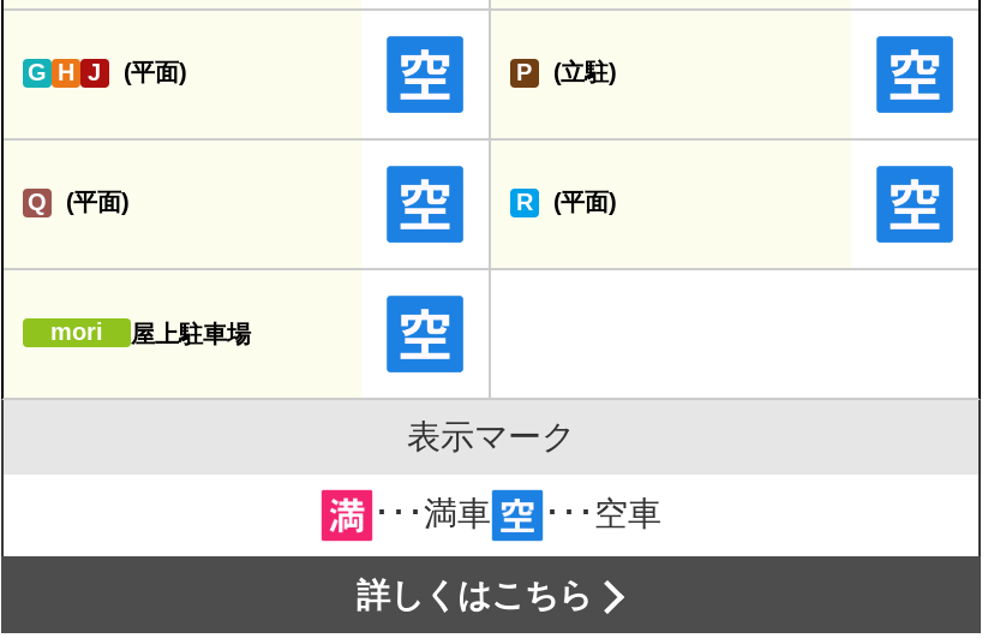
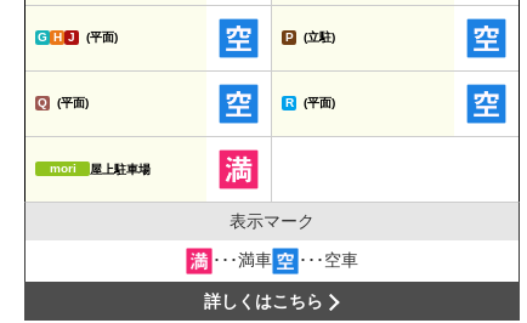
[383,292,467,376] [image] -> [217,148,260,191] [image]

